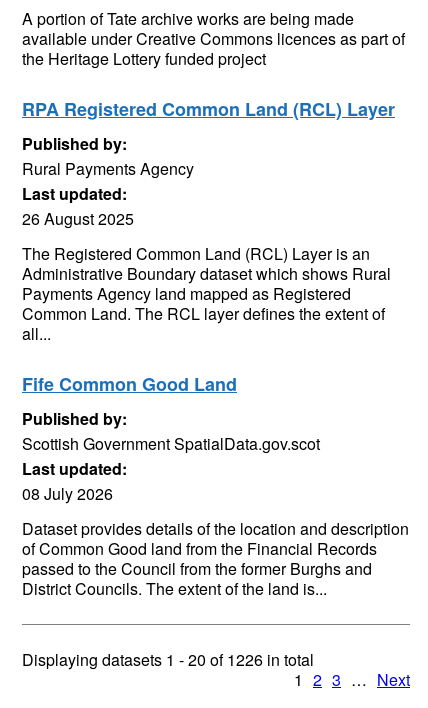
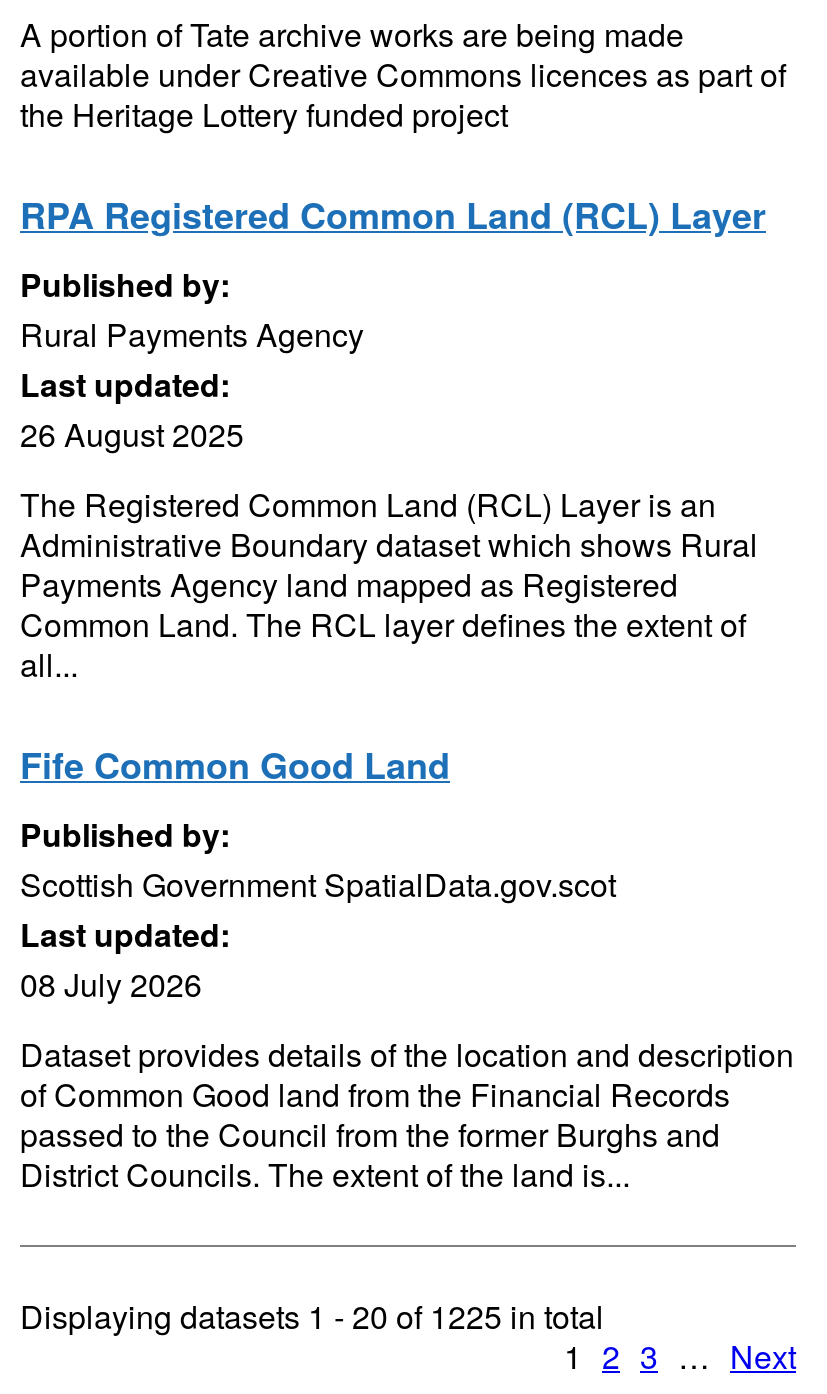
[22,648,314,671] Displaying datasets 1 - 20 of 1226 in total -> [20,1293,604,1339] Displaying datasets 1 - 20 of 1225 in total

